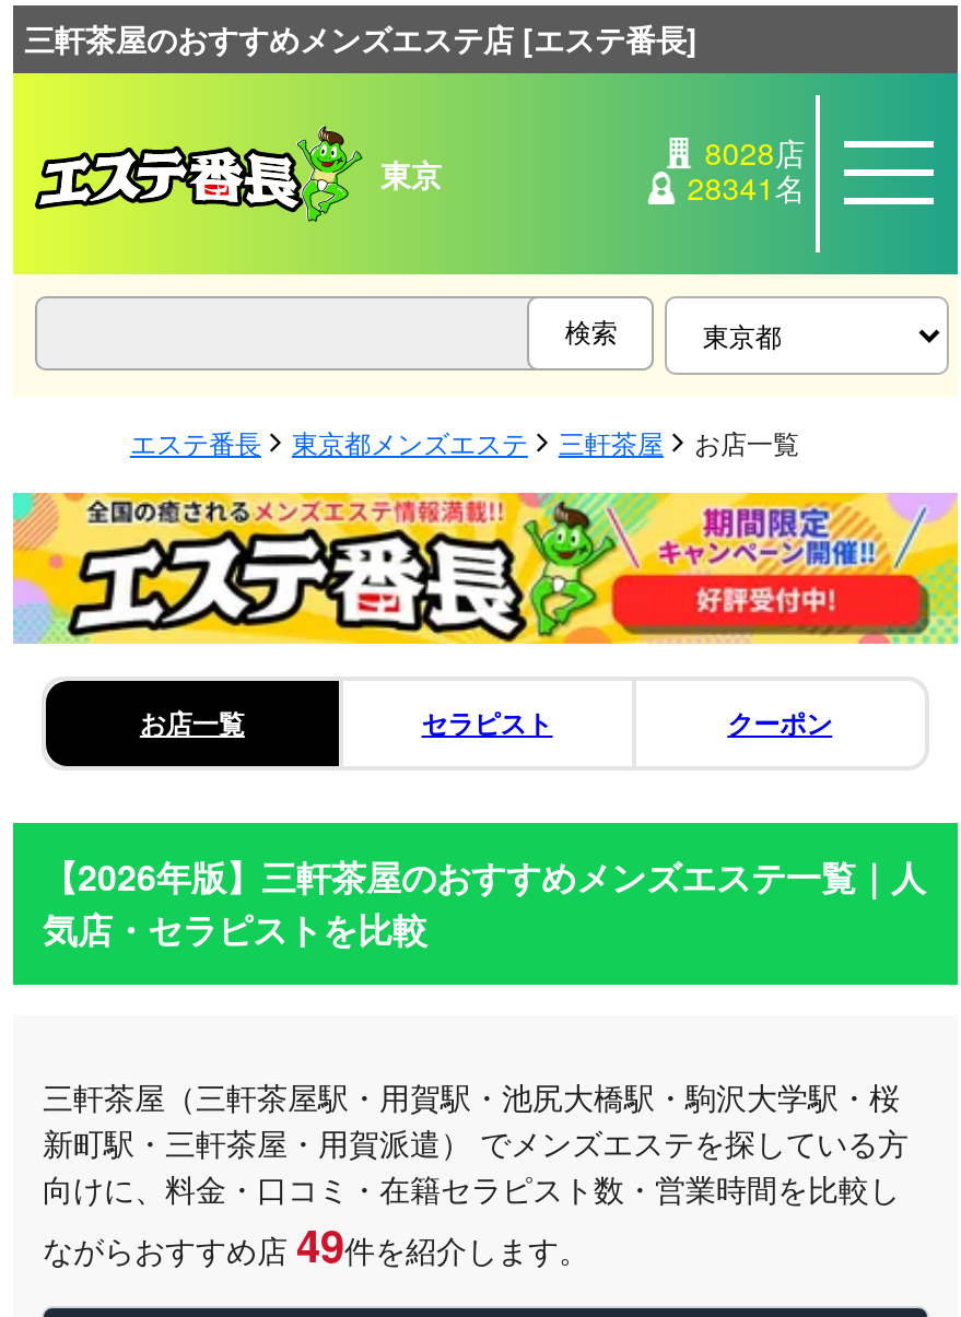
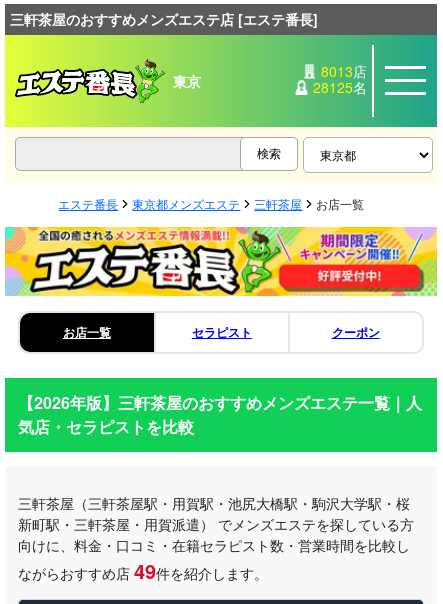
[705,130,805,174] 8028店 -> [321,61,367,81] 8013店
[687,165,805,209] 28341名 -> [313,77,367,97] 28125名

